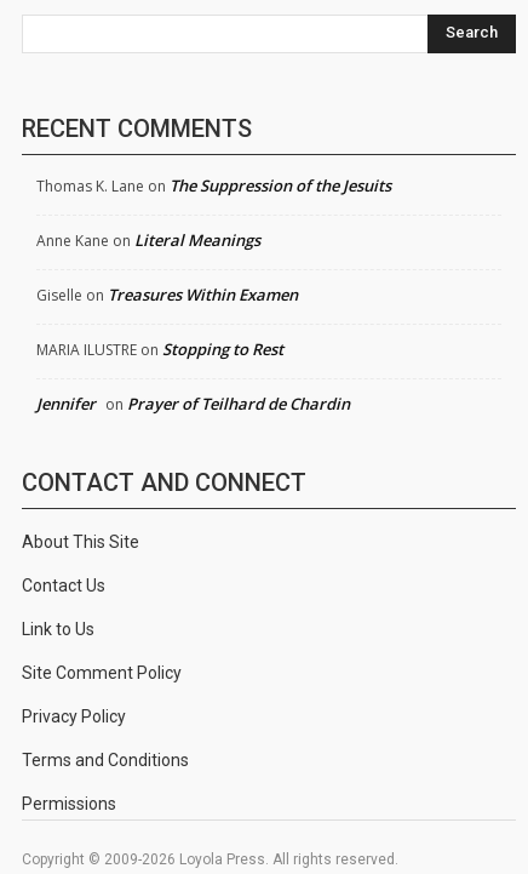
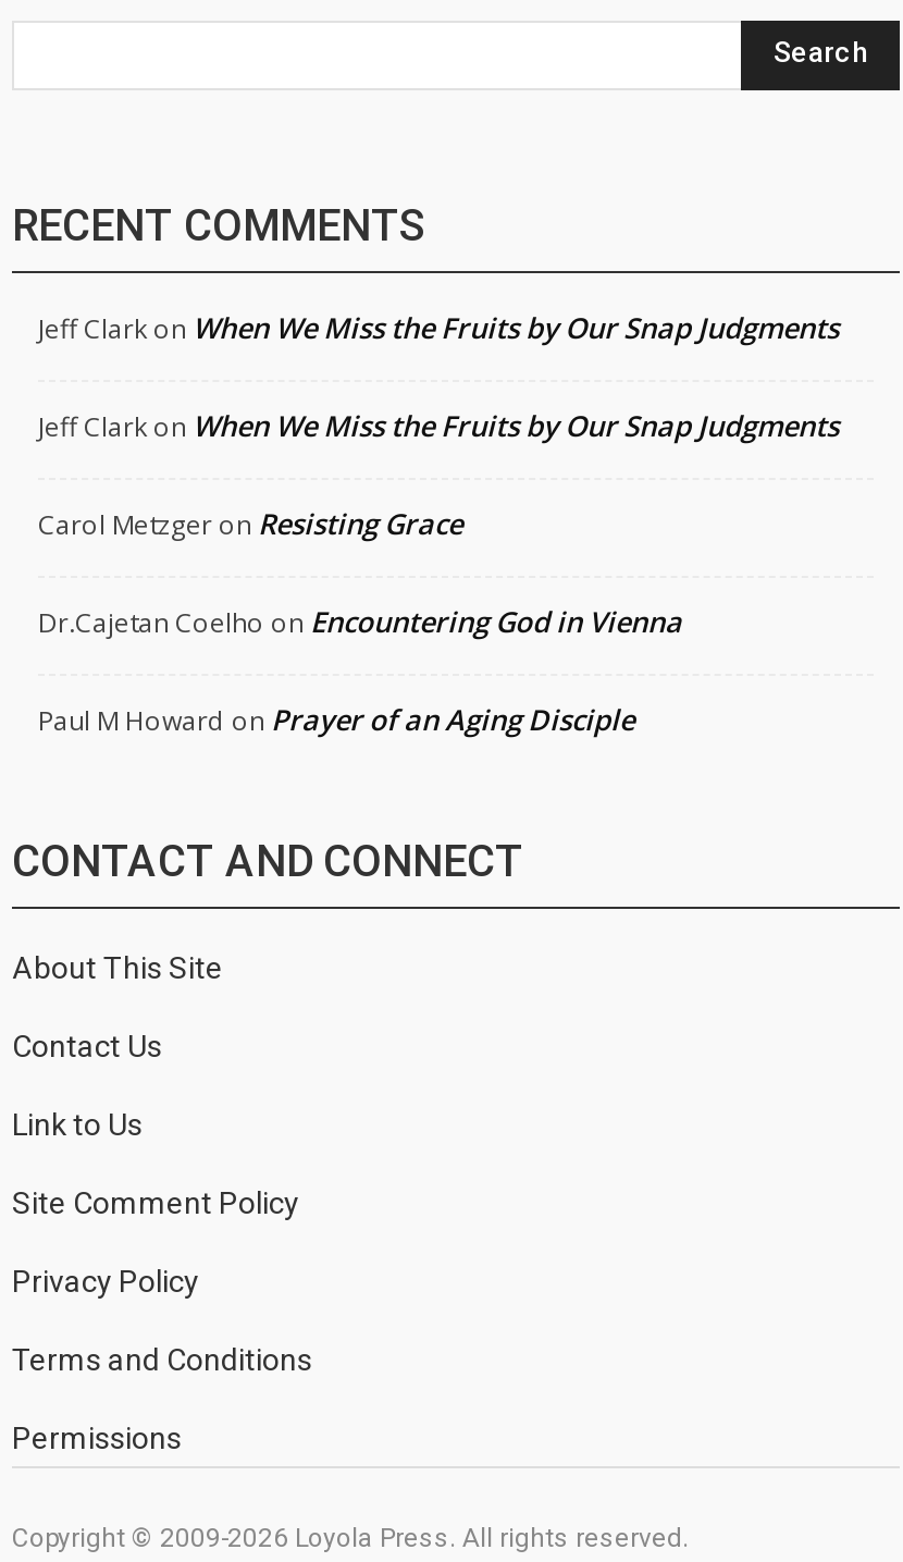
[36,174,391,196] Thomas K. Lane on The Suppression of the Jesuits -> [38,307,839,347] Jeff Clark on When We Miss the Fruits by Our Snap Judgments
[36,229,260,251] Anne Kane on Literal Meanings -> [38,405,839,445] Jeff Clark on When We Miss the Fruits by Our Snap Judgments
[36,283,298,305] Giselle on Treasures Within Examen -> [38,503,462,543] Carol Metzger on Resisting Grace
[36,338,283,360] MARIA ILUSTRE on Stopping to Rest -> [38,601,682,640] Dr.Cajetan Coelho on Encountering God in Vienna
[36,392,350,414] Jennifer on Prayer of Teilhard de Chardin -> [38,699,634,738] Paul M Howard on Prayer of an Aging Disciple

